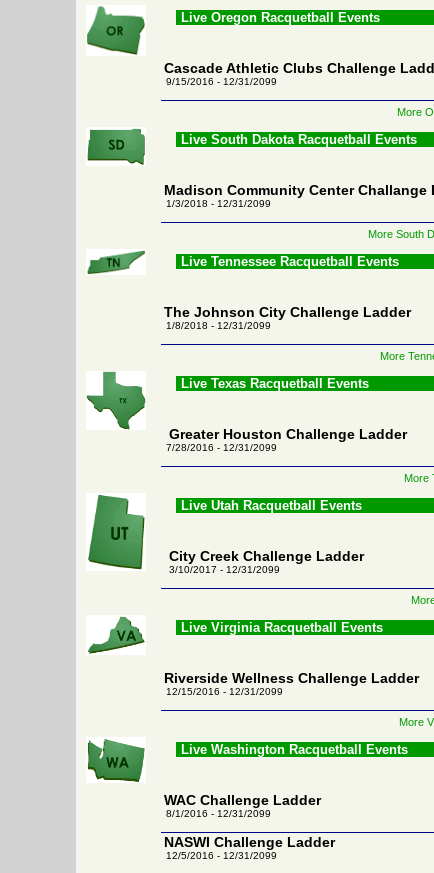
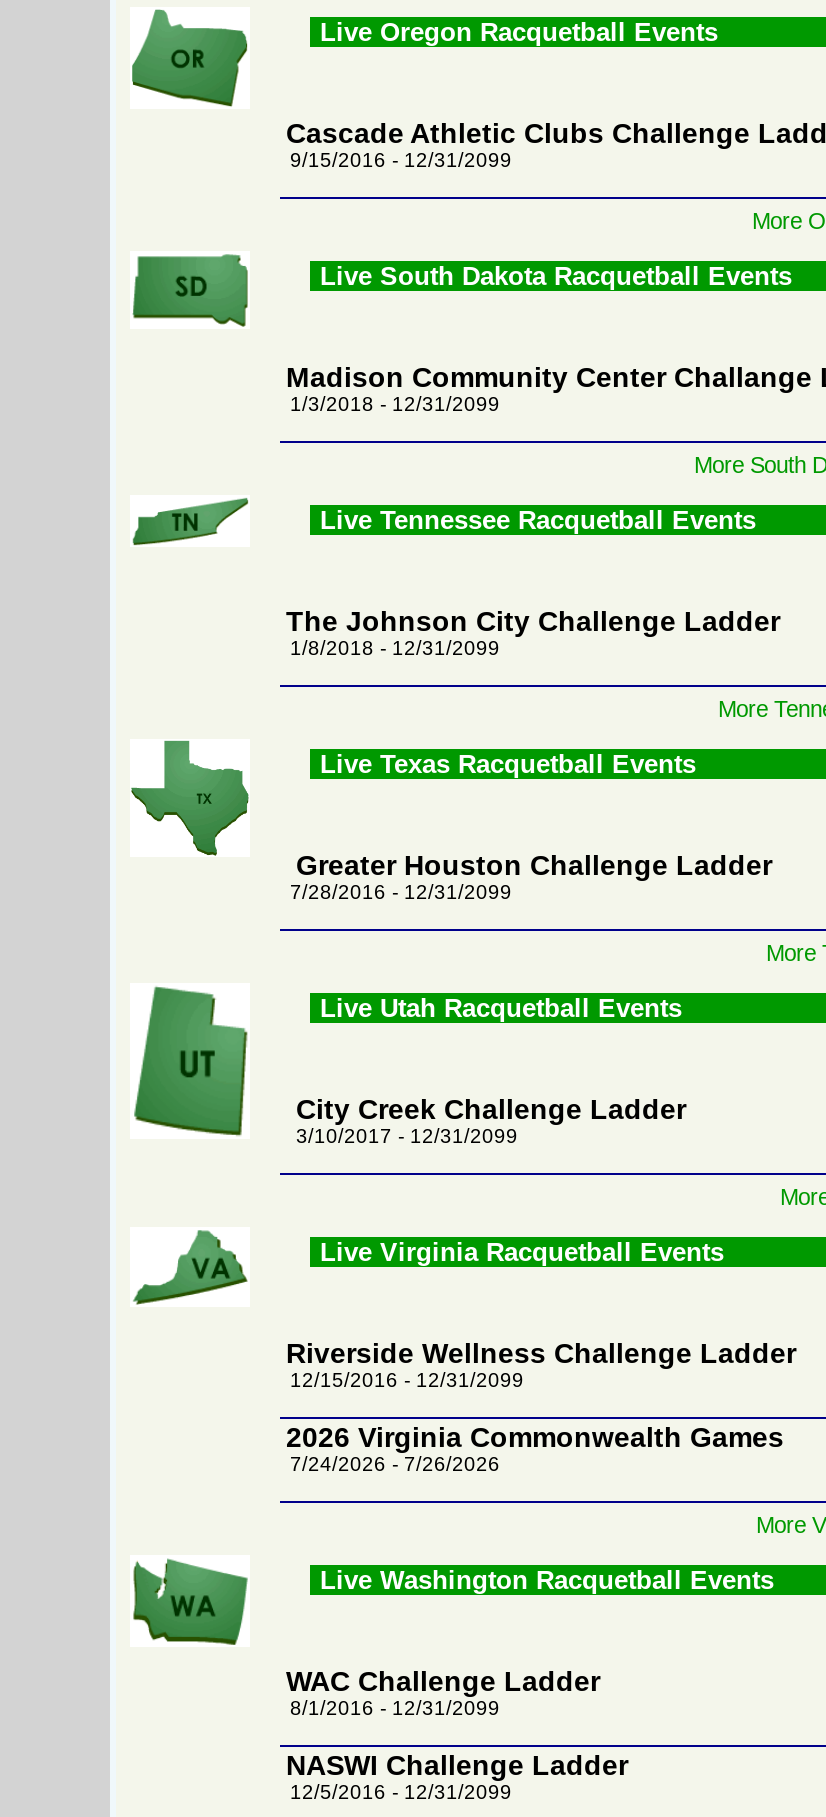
none -> [286,1421,784,1475] 2026 Virginia Commonwealth Games | 7/24/2026 - 7/26/2026

